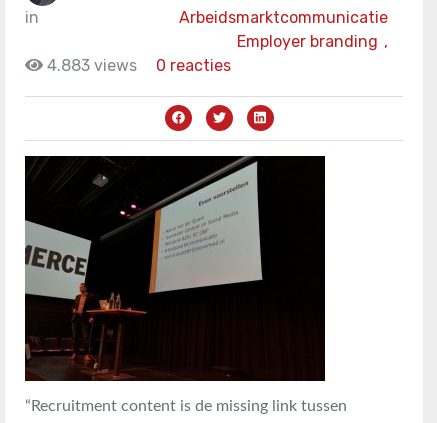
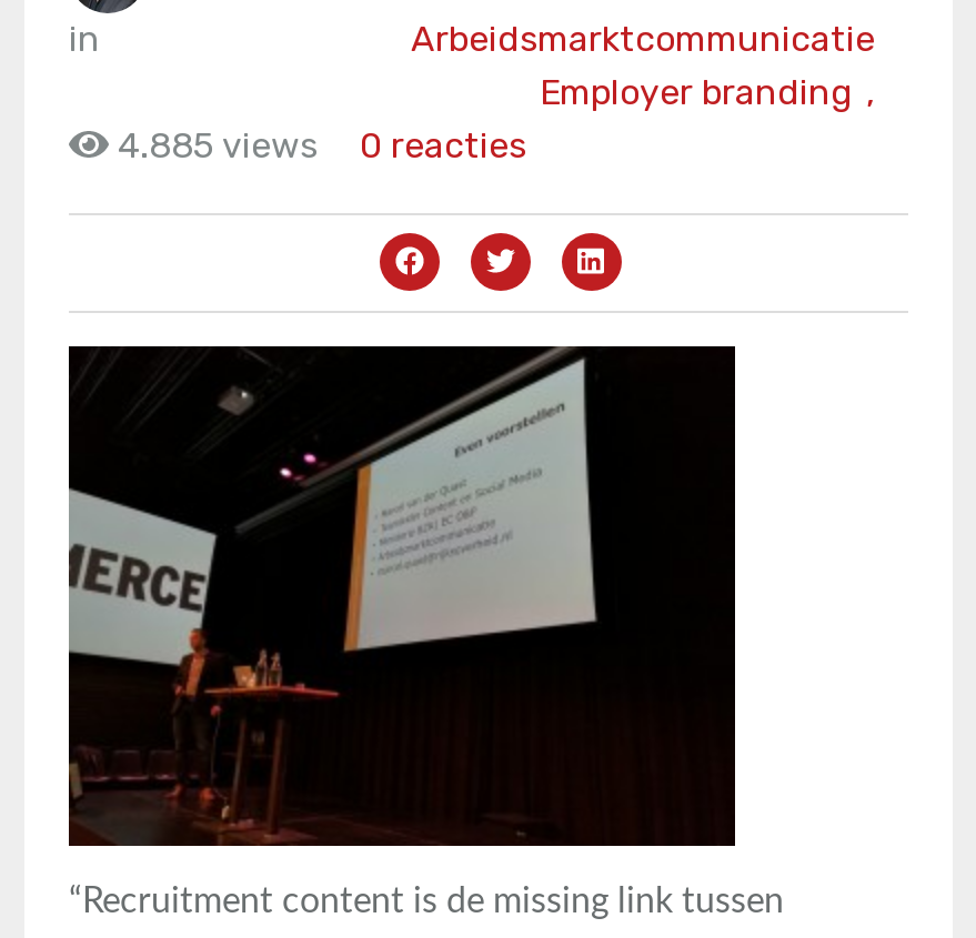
[43,56,231,75] 4.883 views 0 reacties -> [109,124,526,167] 4.885 views 0 reacties

